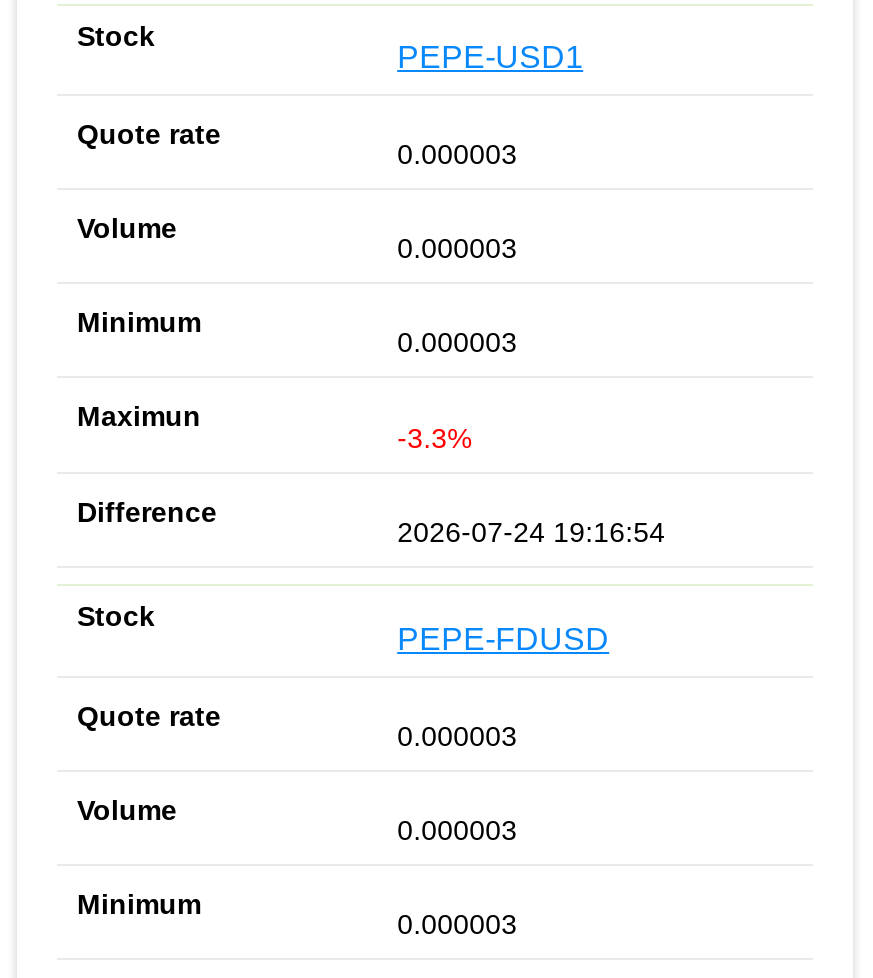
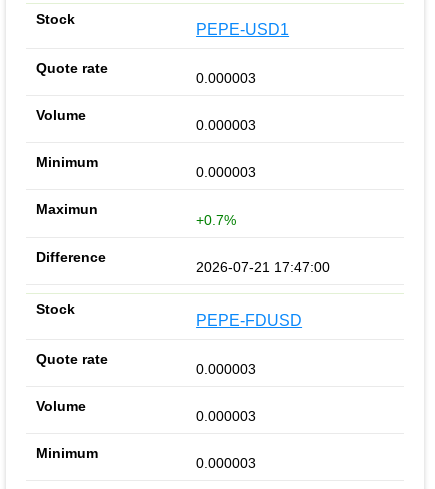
[397,423,471,455] -3.3% -> [196,212,236,228] +0.7%
[397,517,665,549] 2026-07-24 19:16:54 -> [196,259,330,275] 2026-07-21 17:47:00

